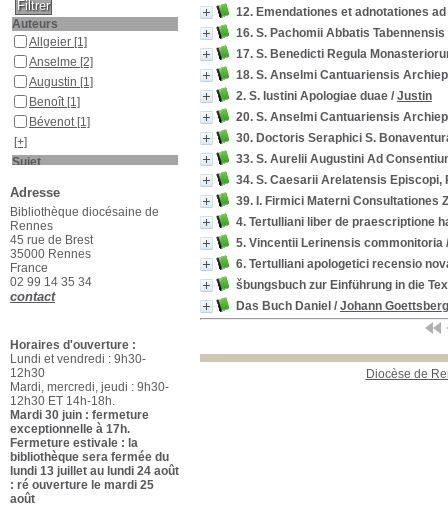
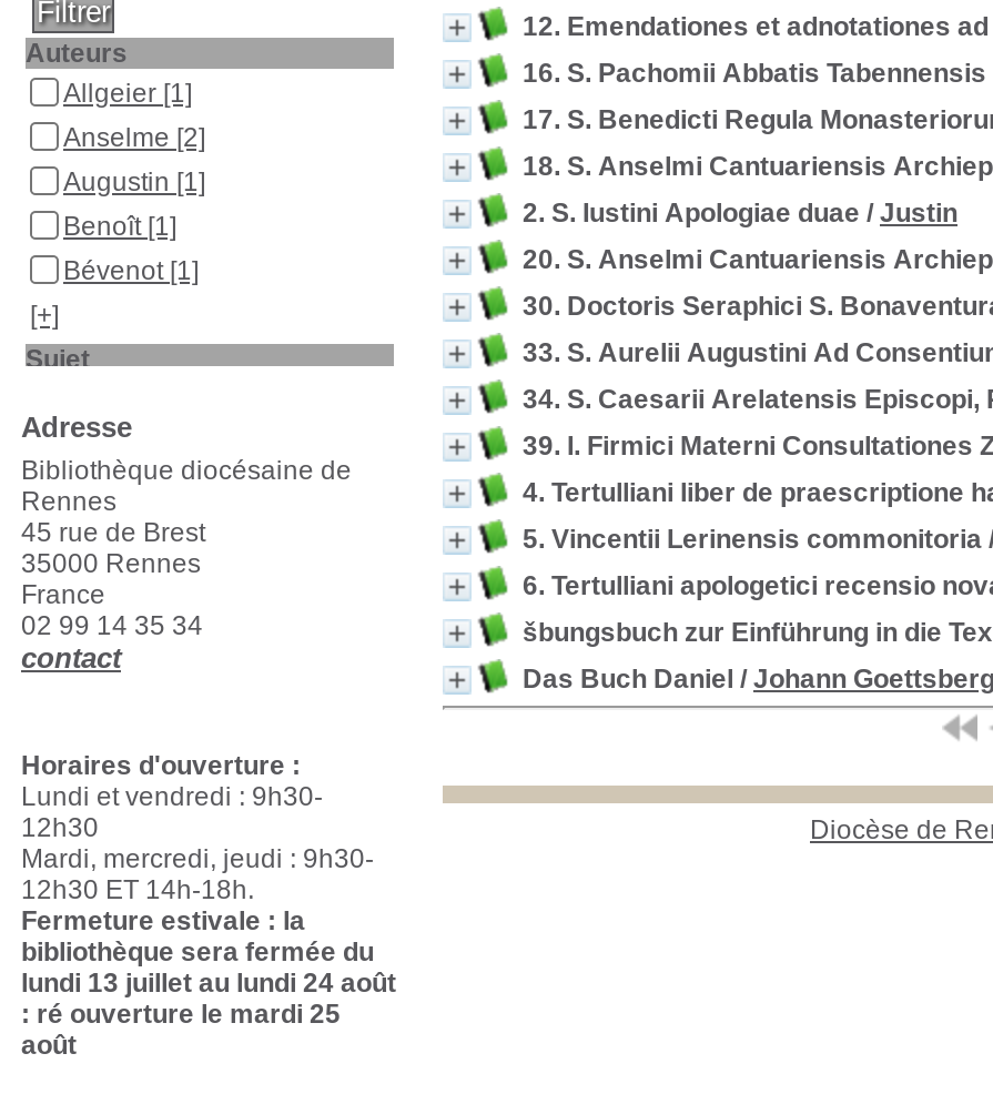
[10,408,149,436] Mardi 30 juin : fermeture | exceptionnelle à 17h. -> none

